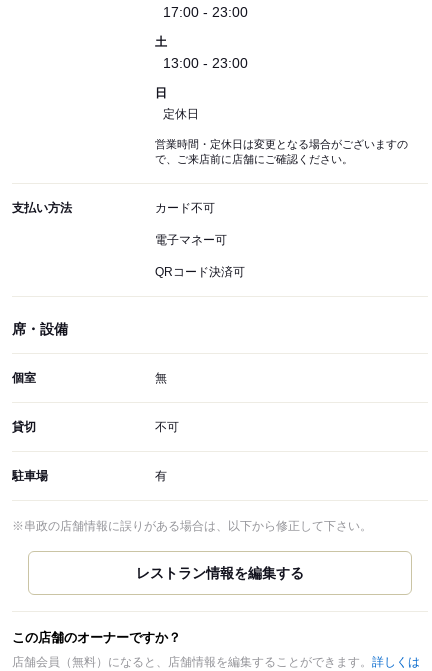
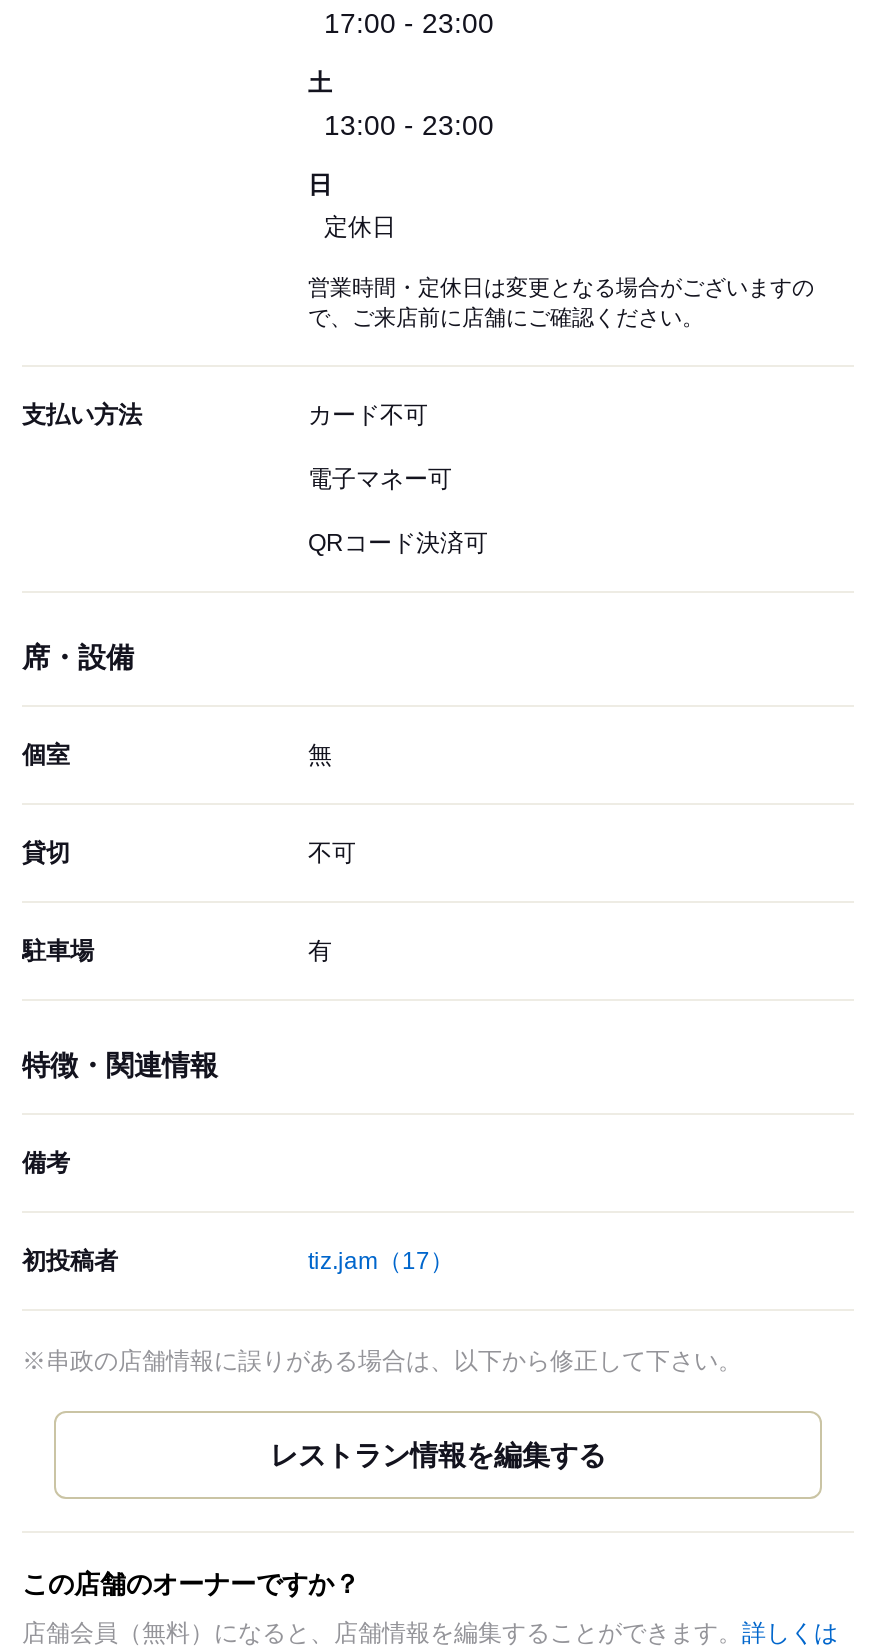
none -> [22,1049,454,1275] 特徴・関連情報 | 備考 | 初投稿者 | tiz.jam（17）

